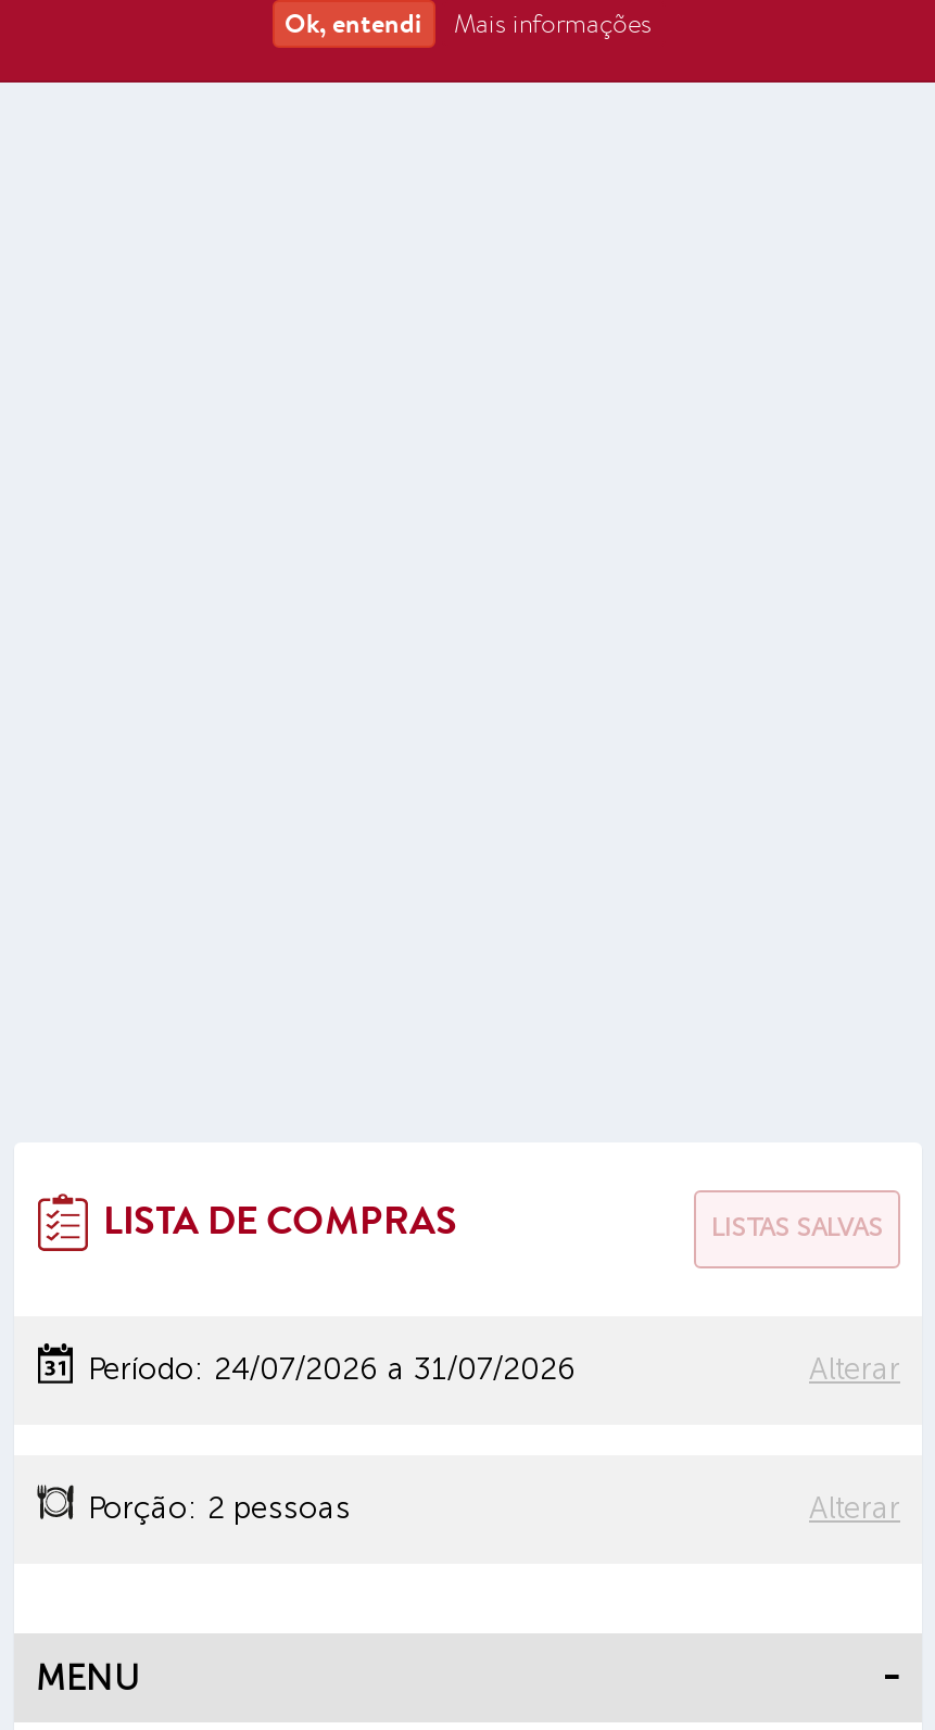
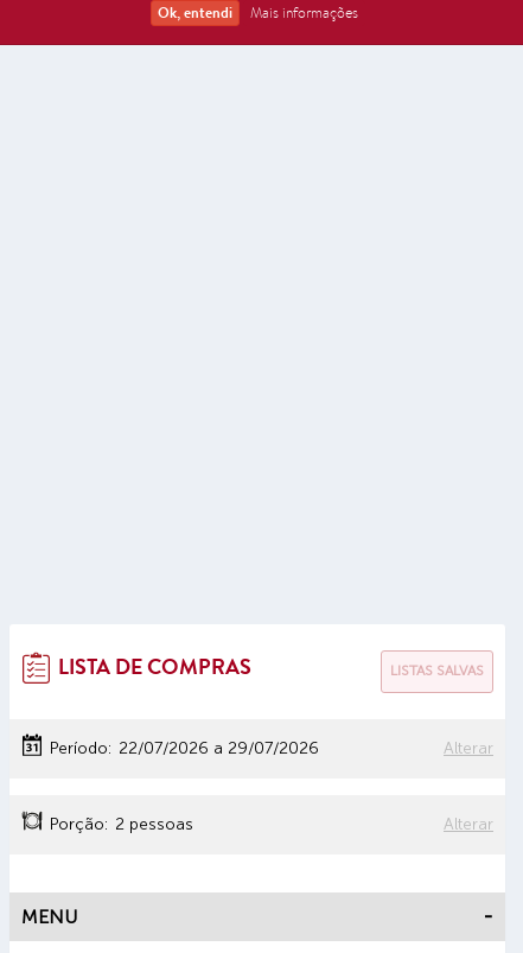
[88,1350,577,1387] Período: 24/07/2026 a 31/07/2026 -> [50,738,319,758] Período: 22/07/2026 a 29/07/2026

